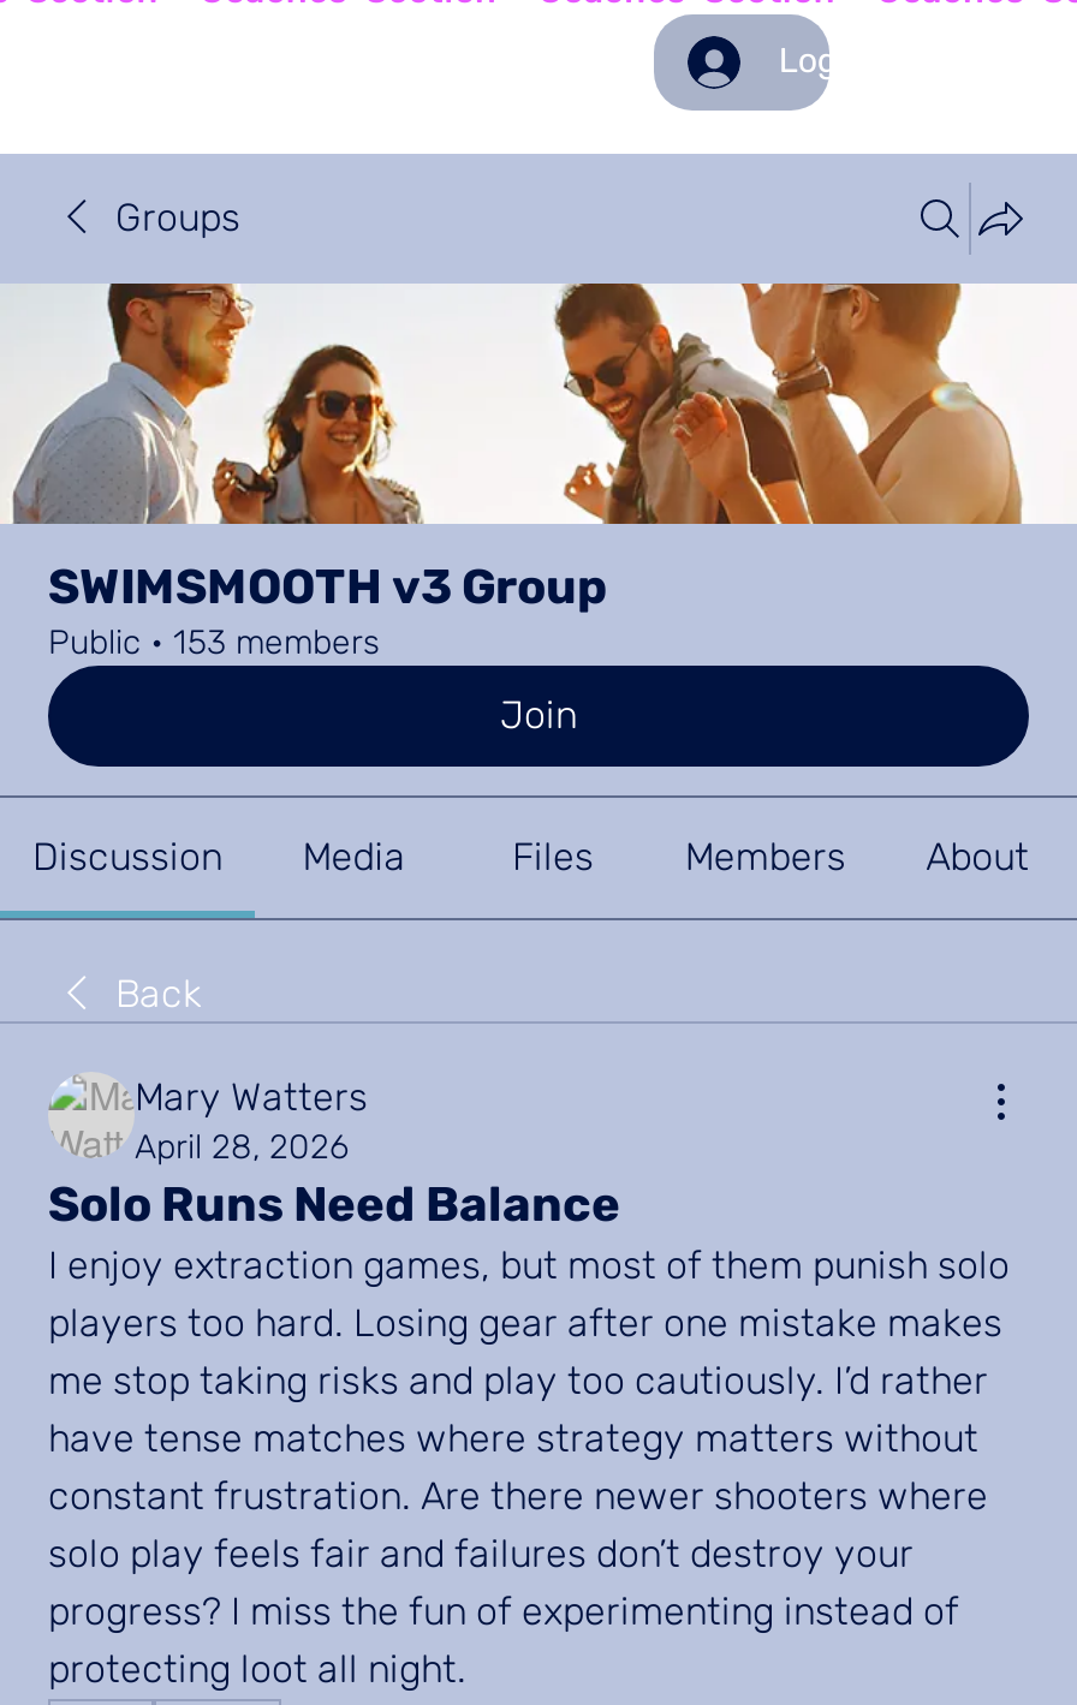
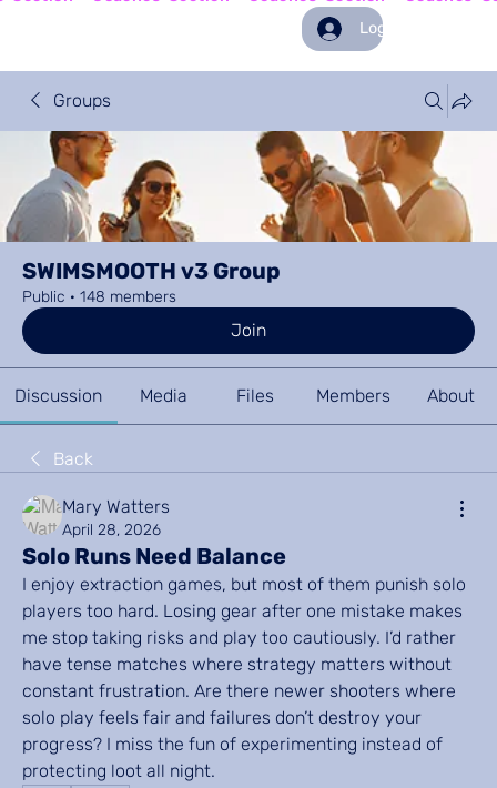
[48,621,380,662] Public · 153 members -> [22,287,176,306] Public · 148 members

